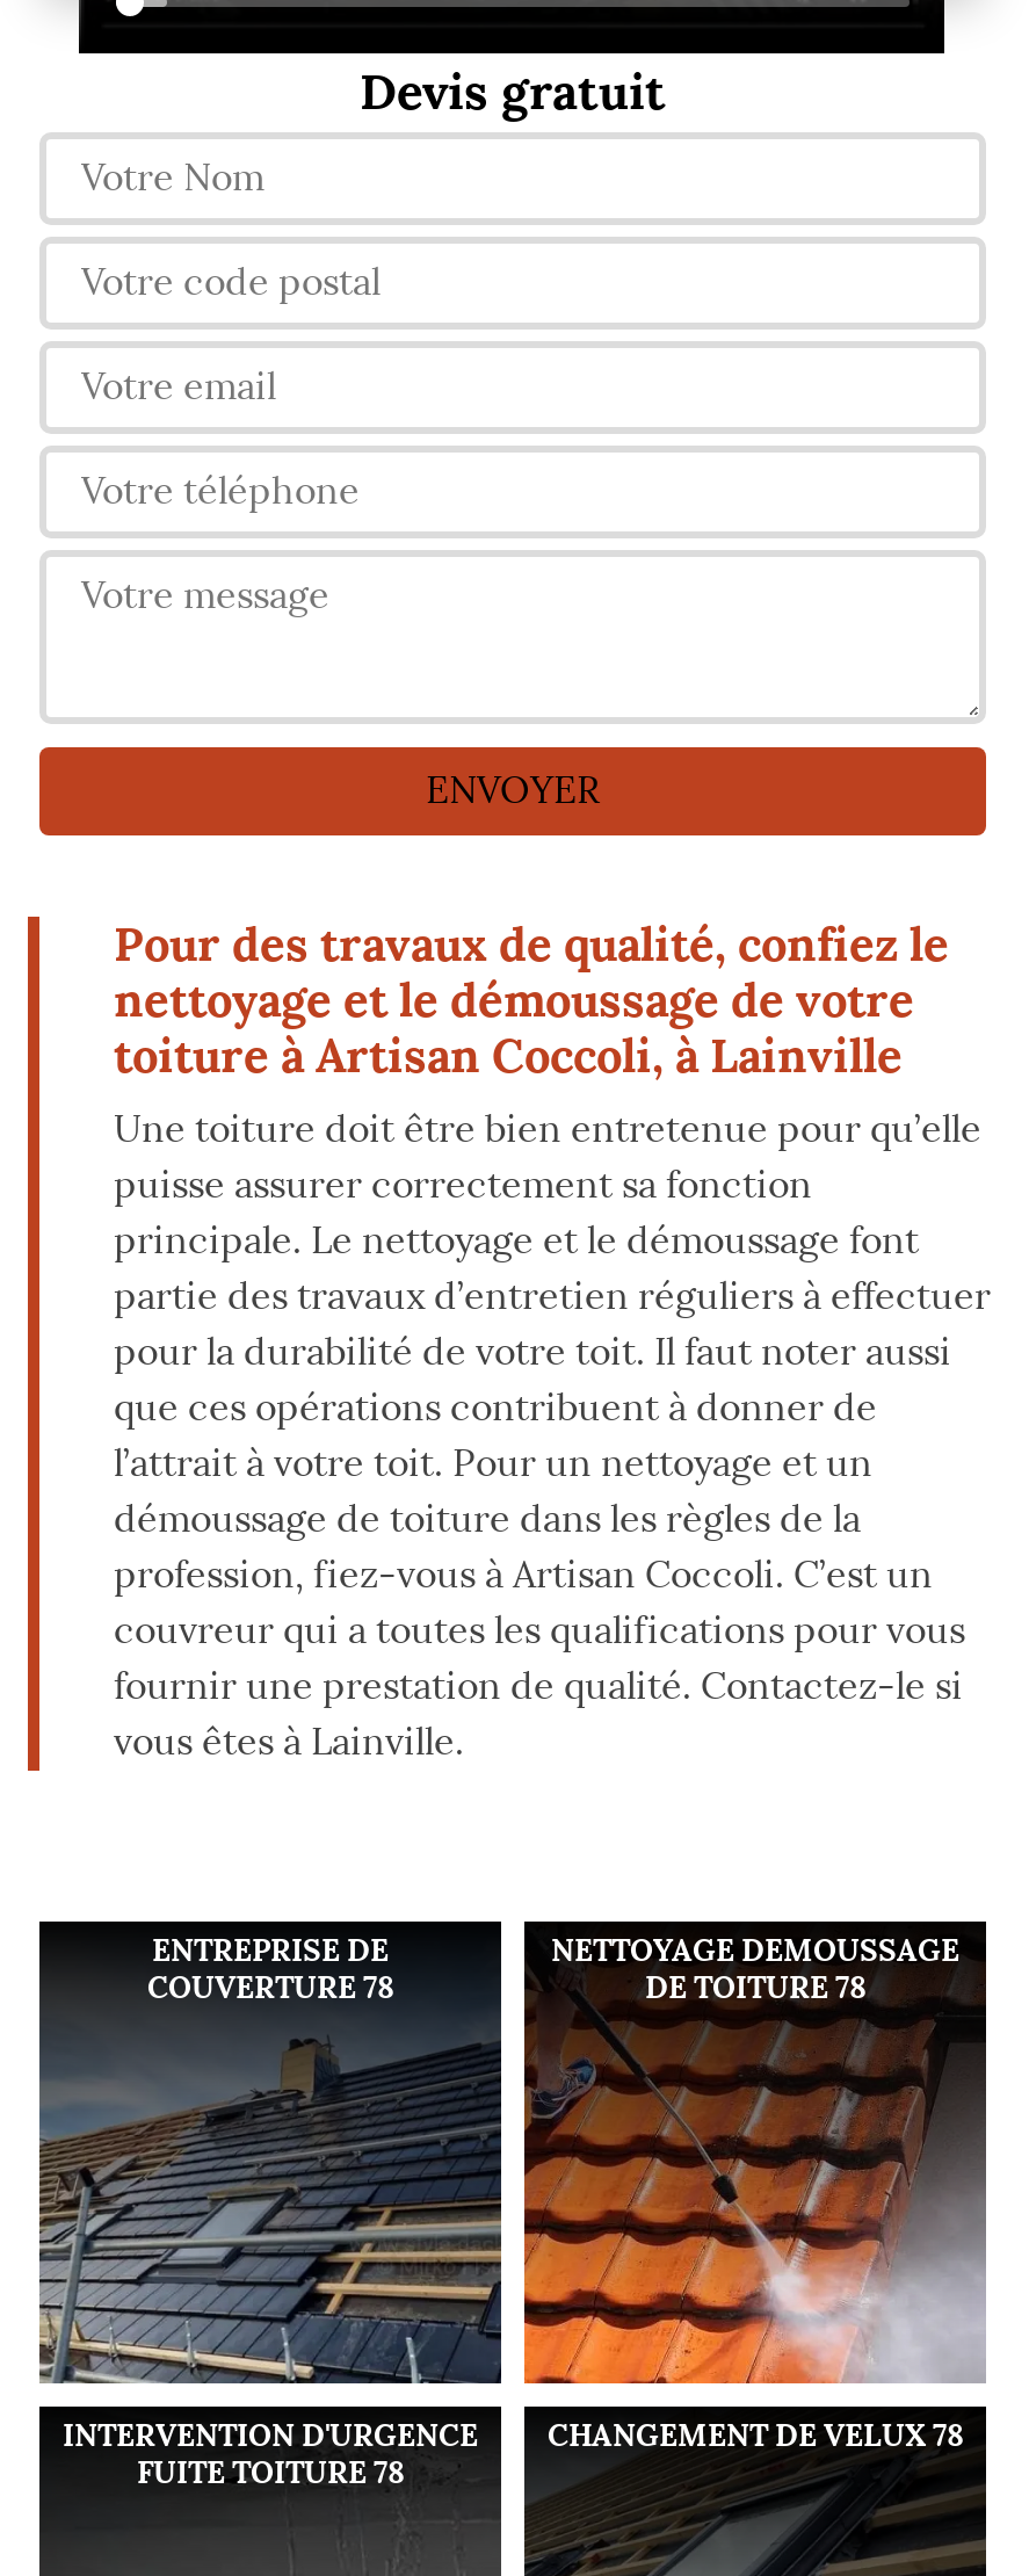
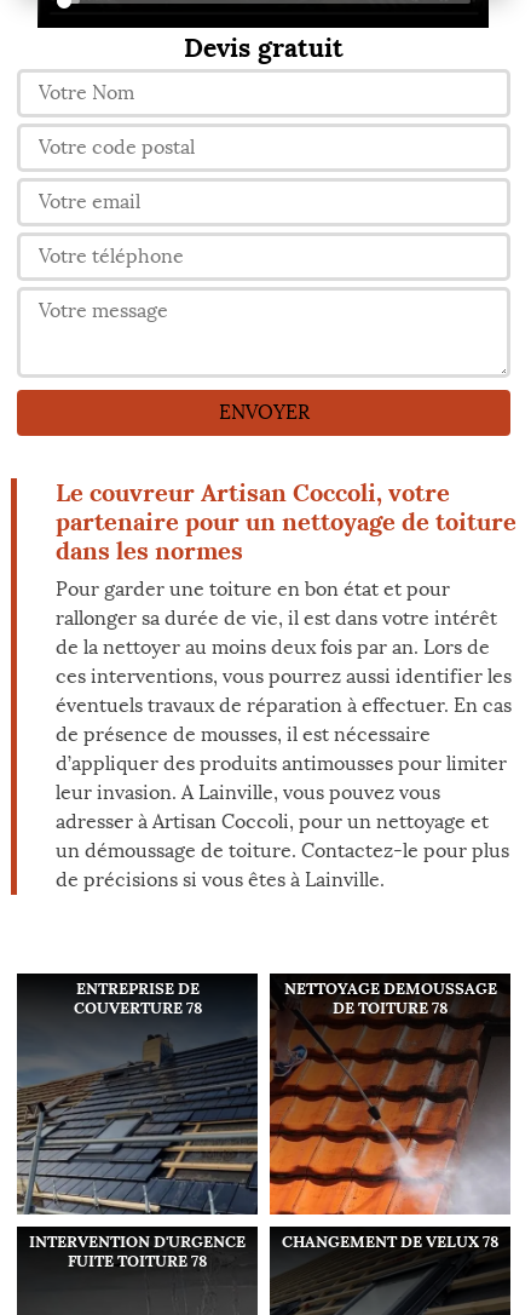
[114,914,991,1764] Pour des travaux de qualité, confiez le | nettoyage et le démoussage de votre | toiture à Artisan Coccoli, à Lainville | Une toiture doit être bien entretenue pour qu’elle | puisse assurer correctement sa fonction | principale. Le nettoyage et le démoussage font | partie des travaux d’entretien réguliers à effectuer | pour la durabilité de votre toit. Il faut noter aussi | que ces opérations contribuent à donner de | l’attrait à votre toit. Pour un nettoyage et un | démoussage de toiture dans les règles de la | profession, fiez-vous à Artisan Coccoli. C’est un | couvreur qui a toutes les qualifications pour vous | fournir une prestation de qualité. Contactez-le si | vous êtes à Lainville. -> [56,477,516,891] Le couvreur Artisan Coccoli, votre | partenaire pour un nettoyage de toiture | dans les normes | Pour garder une toiture en bon état et pour | rallonger sa durée de vie, il est dans votre intérêt | de la nettoyer au moins deux fois par an. Lors de | ces interventions, vous pourrez aussi identifier les | éventuels travaux de réparation à effectuer. En cas | de présence de mousses, il est nécessaire | d’appliquer des produits antimousses pour limiter | leur invasion. A Lainville, vous pouvez vous | adresser à Artisan Coccoli, pour un nettoyage et | un démoussage de toiture. Contactez-le pour plus | de précisions si vous êtes à Lainville.

